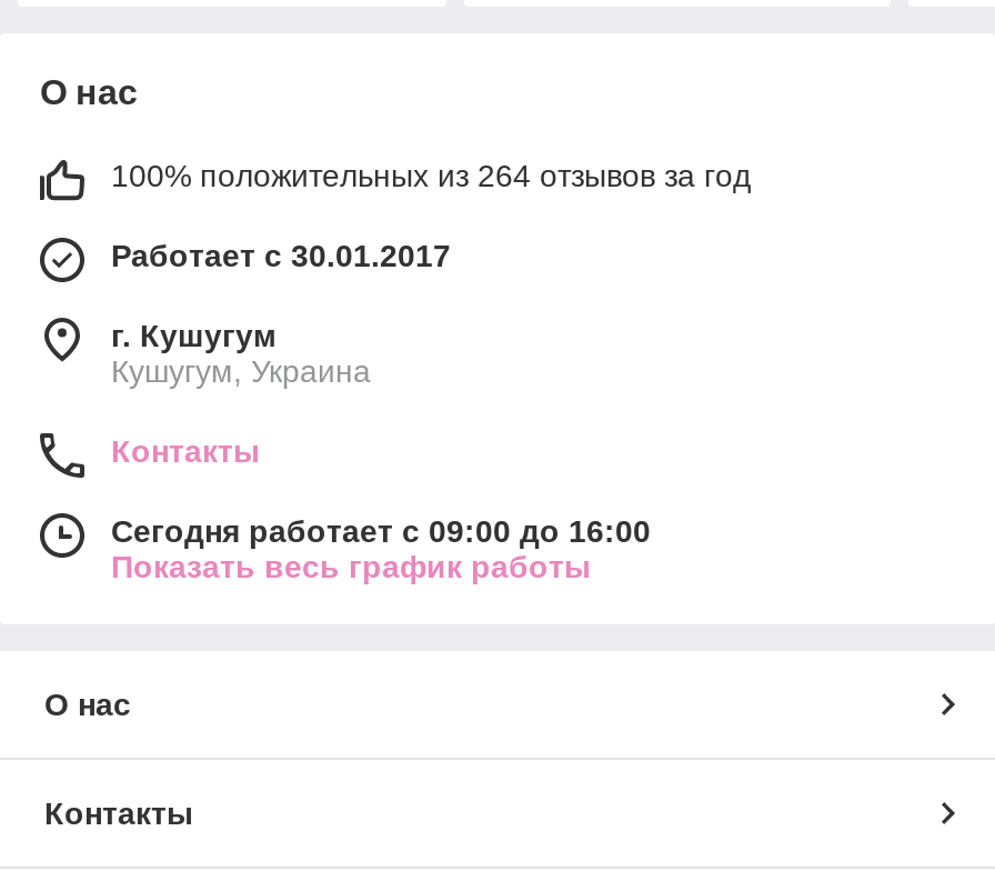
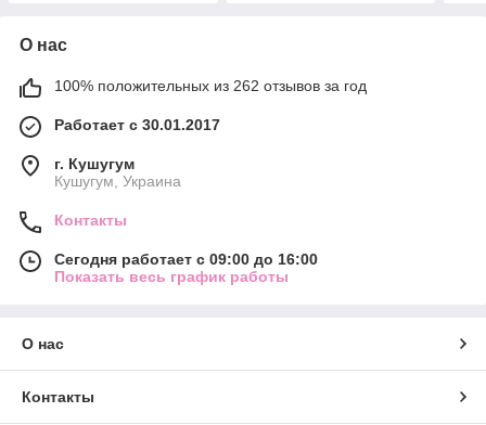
[111,157,751,193] 100% положительных из 264 отзывов за год -> [54,77,367,94] 100% положительных из 262 отзывов за год

